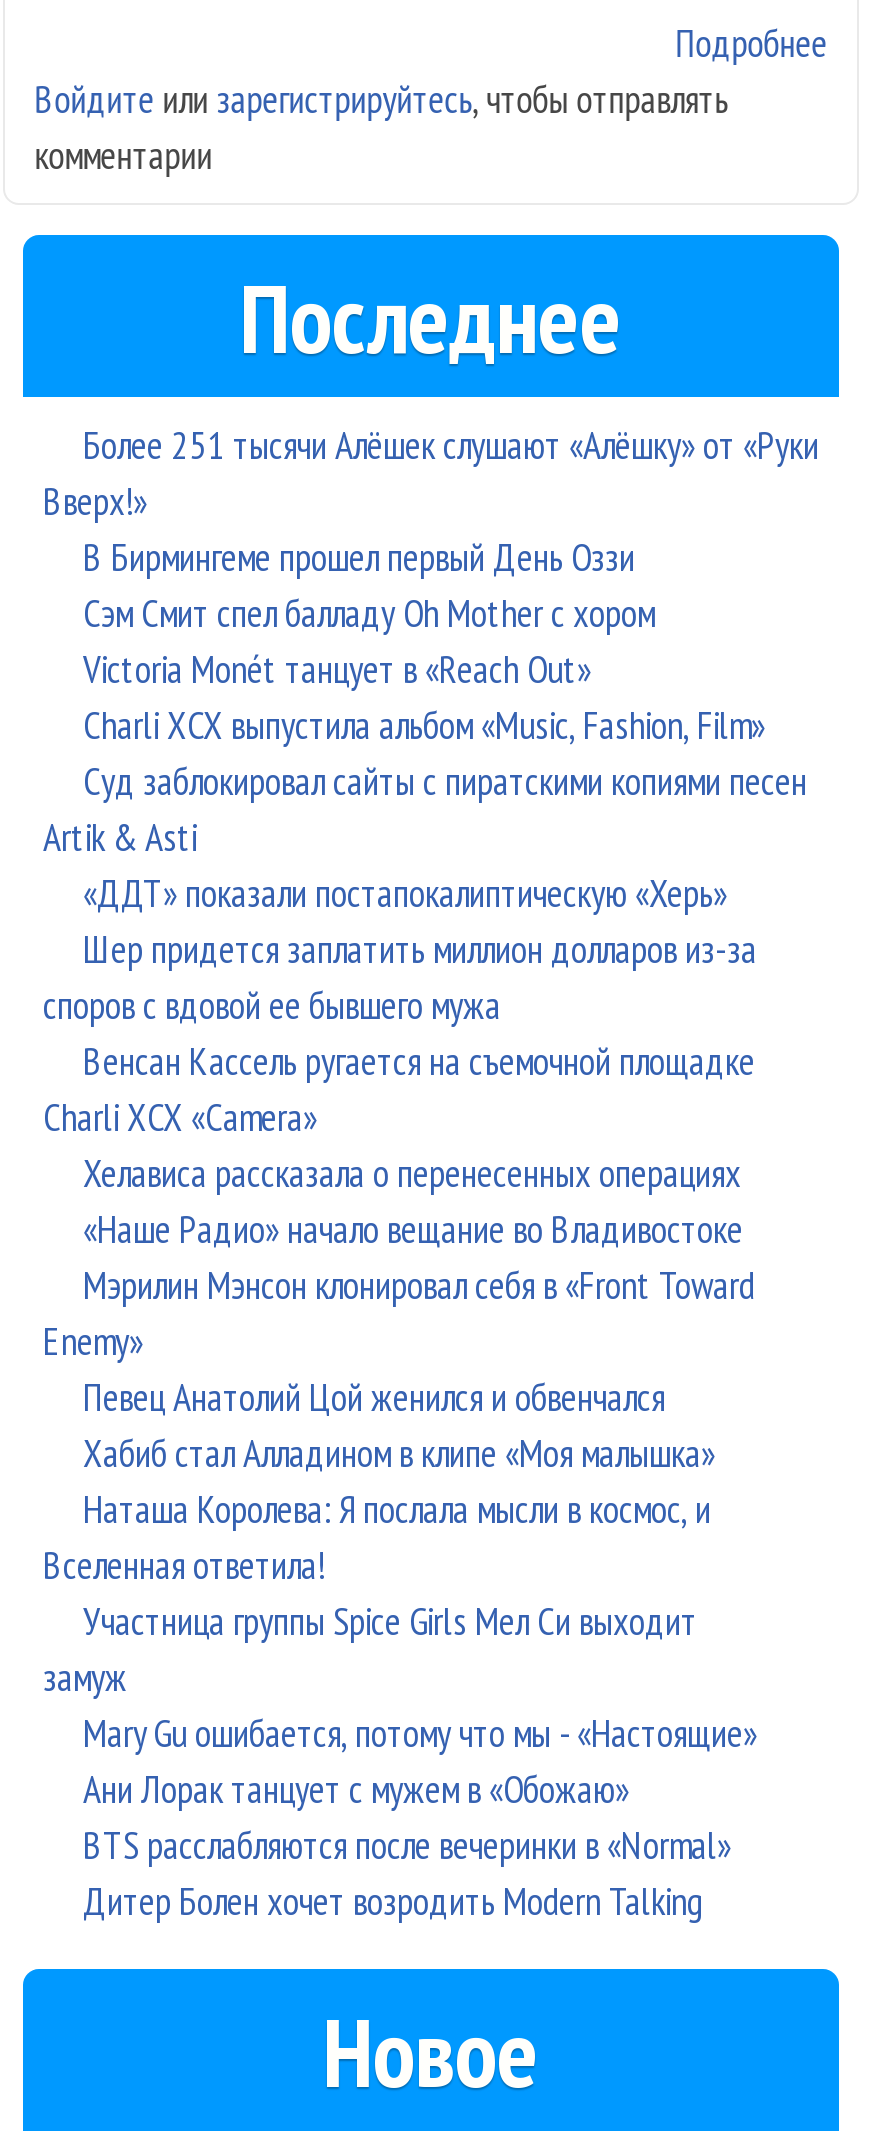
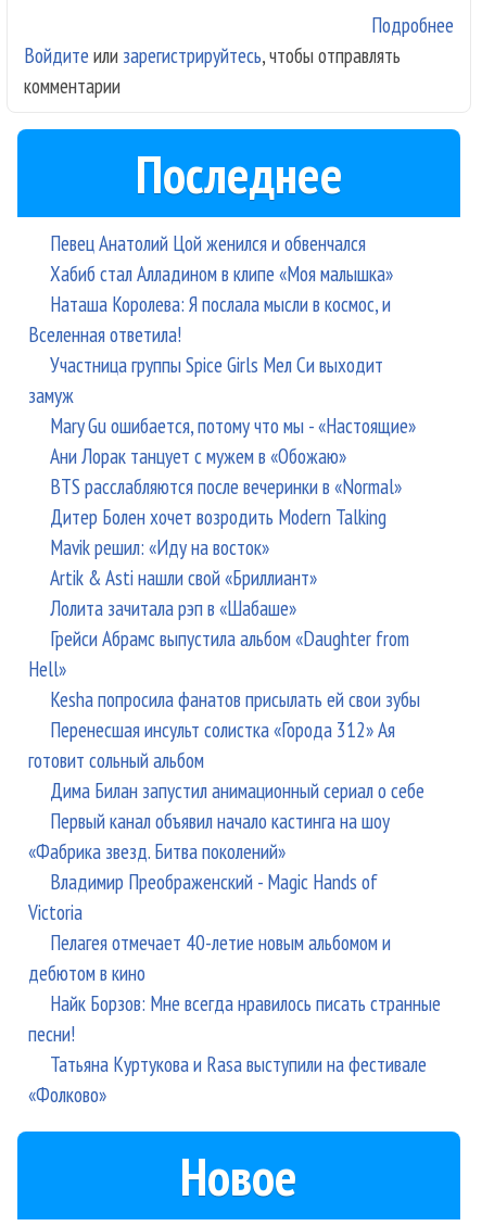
[43,418,819,1364] Более 251 тысячи Алёшек слушают «Алёшку» от «Руки | Вверх!» | В Бирмингеме прошел первый День Оззи | Сэм Смит спел балладу Oh Mother с хором | Victoria Monét танцует в «Reach Out» | Charli XCX выпустила альбом «Music, Fashion, Film» | Суд заблокировал сайты с пиратскими копиями песен | Artik & Asti | «ДДТ» показали постапокалиптическую «Херь» | Шер придется заплатить миллион долларов из-за | споров с вдовой ее бывшего мужа | Венсан Кассель ругается на съемочной площадке | Charli XCX «Camera» | Хелависа рассказала о перенесенных операциях | «Наше Радио» начало вещание во Владивостоке | Мэрилин Мэнсон клонировал себя в «Front Toward | Enemy» -> none
moved [43,1370,731,1924] -> [28,229,402,529]: Певец Анатолий Цой женился и обвенчался | Хабиб стал Алладином в клипе «Моя малышка» | Наташа Королева: Я послала мысли в космос, и | ... | BTS расслабляются после вечеринки в «Normal» | Дитер Болен хочет возродить Modern Talking
none -> [28,533,441,1107] Mavik решил: «Иду на восток» | Artik & Asti нашли свой «Бриллиант» | Лолита зачитала рэп в «Шабаше» | Грейси Абрамс выпустила альбом «Daughter from | Hell» | Kesha попросила фанатов присылать ей свои зубы | Перенесшая инсульт солистка «Города 312» Ая | готовит сольный альбом | Дима Билан запустил анимационный сериал о себе | Первый канал объявил начало кастинга на шоу | «Фабрика звезд. Битва поколений» | Владимир Преображенский - Magic Hands of | Victoria | Пелагея отмечает 40-летие новым альбомом и | дебютом в кино | Найк Борзов: Мне всегда нравилось писать странные | песни! | Татьяна Куртукова и Rasa выступили на фестивале | «Фолково»

